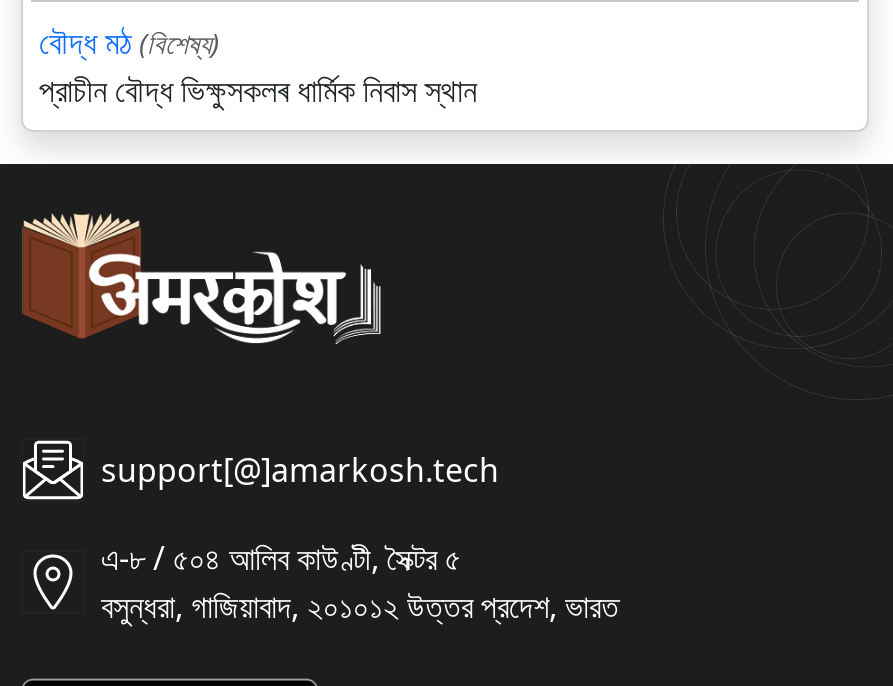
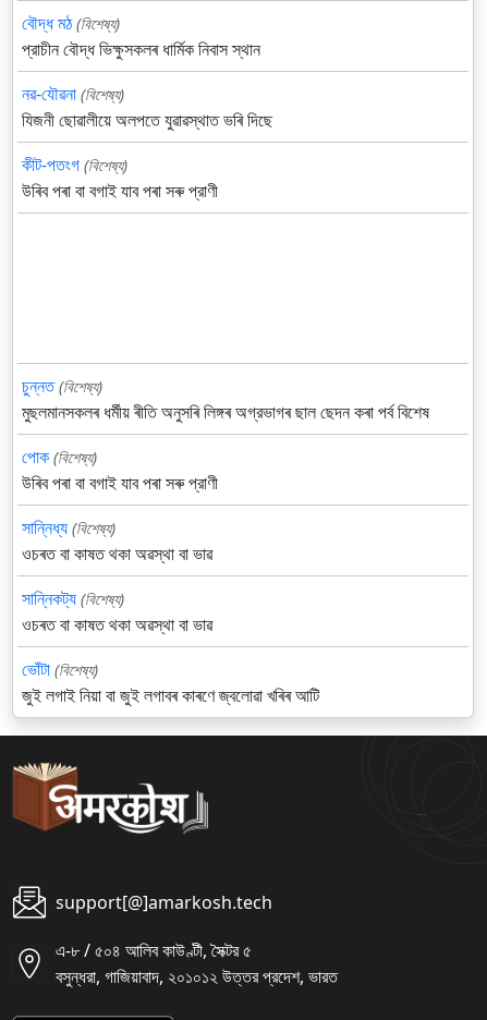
none -> [22,82,272,203] নৱ-যৌৱনা (বিশেষ্য) | যিজনী ছোৱালীয়ে অলপতে যুৱাৱস্থাত ভৰি দিছে | কীট-পতংগ (বিশেষ্য) | উৰিব পৰা বা বগাই যাব পৰা সৰু প্রাণী
none -> [22,374,429,707] চুন্নত (বিশেষ্য) | মুছলমানসকলৰ ধর্মীয় ৰীতি অনুসৰি লিঙ্গৰ অগ্রভাগৰ ছাল ছেদন কৰা পর্ব বিশেষ | পোক (বিশেষ্য) | উৰিব পৰা বা বগাই যাব পৰা সৰু প্রাণী | সান্নিধ্য (বিশেষ্য) | ওচৰত বা কাষত থকা অৱস্থা বা ভাৱ | সান্নিকট্য (বিশেষ্য) | ওচৰত বা কাষত থকা অৱস্থা বা ভাৱ | ভোঁটা (বিশেষ্য) | জুই লগাই নিয়া বা জুই লগাবৰ কাৰণে জ্বলোৱা খৰিৰ আটি

